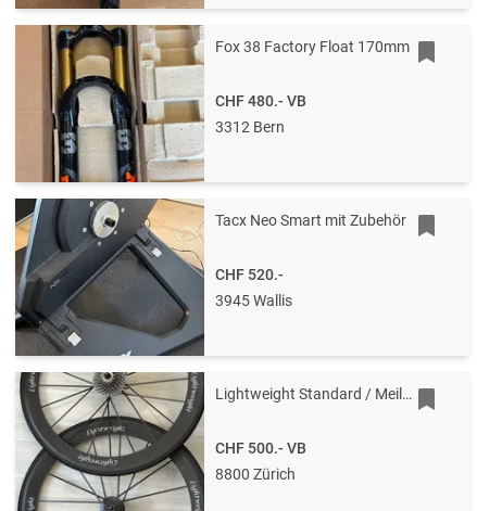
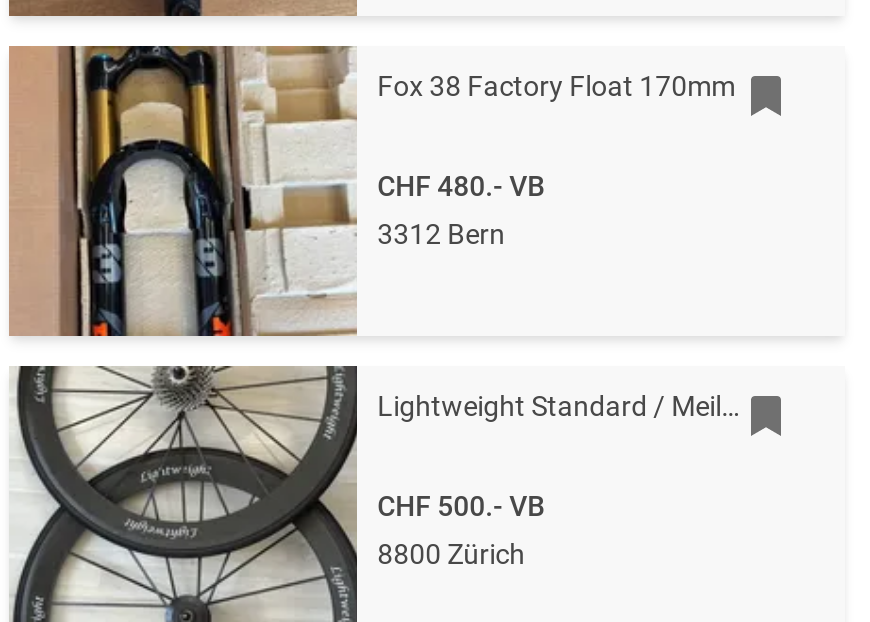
[14,199,407,357] [image] | Tacx Neo Smart mit Zubehör | CHF 520.- | 3945 Wallis -> none

